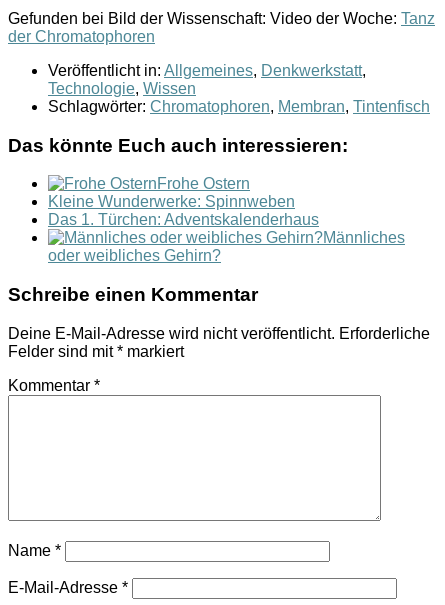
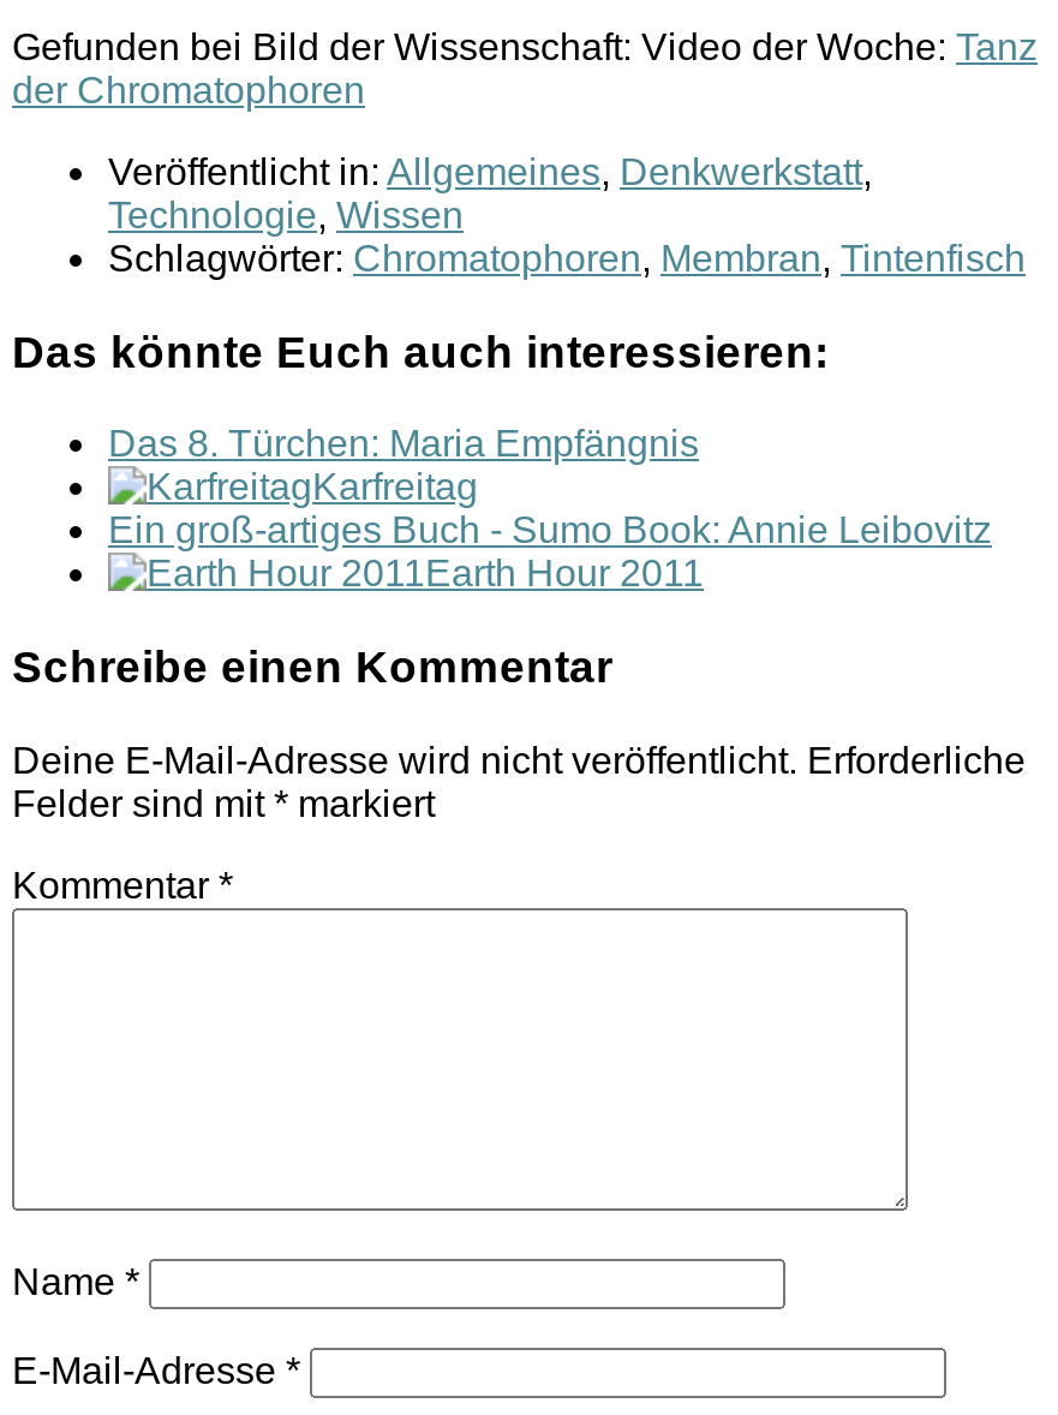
[48,175,405,264] Frohe Ostern | Kleine Wunderwerke: Spinnweben | Das 1. Türchen: Adventskalenderhaus | Männliches | oder weibliches Gehirn? -> [108,423,992,594] Das 8. Türchen: Maria Empfängnis | Karfreitag | Ein groß-artiges Buch - Sumo Book: Annie Leibovitz | Earth Hour 2011

